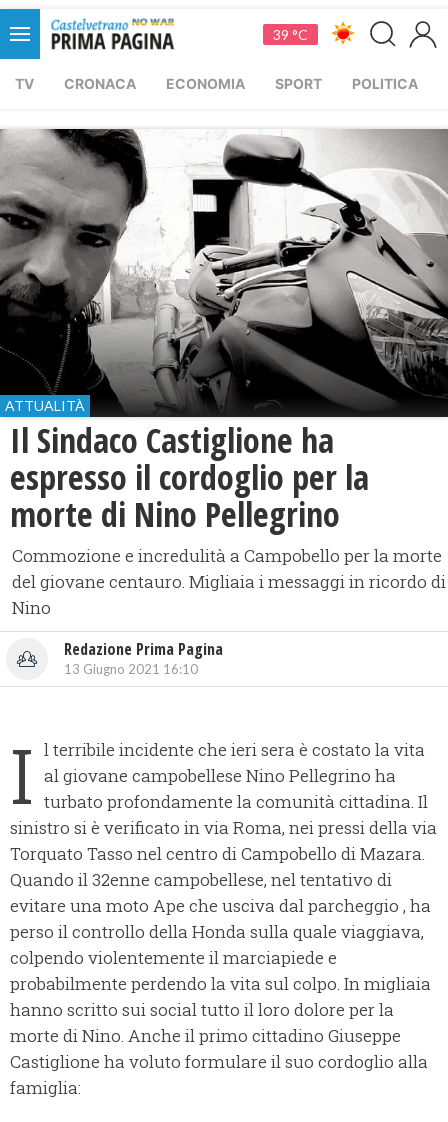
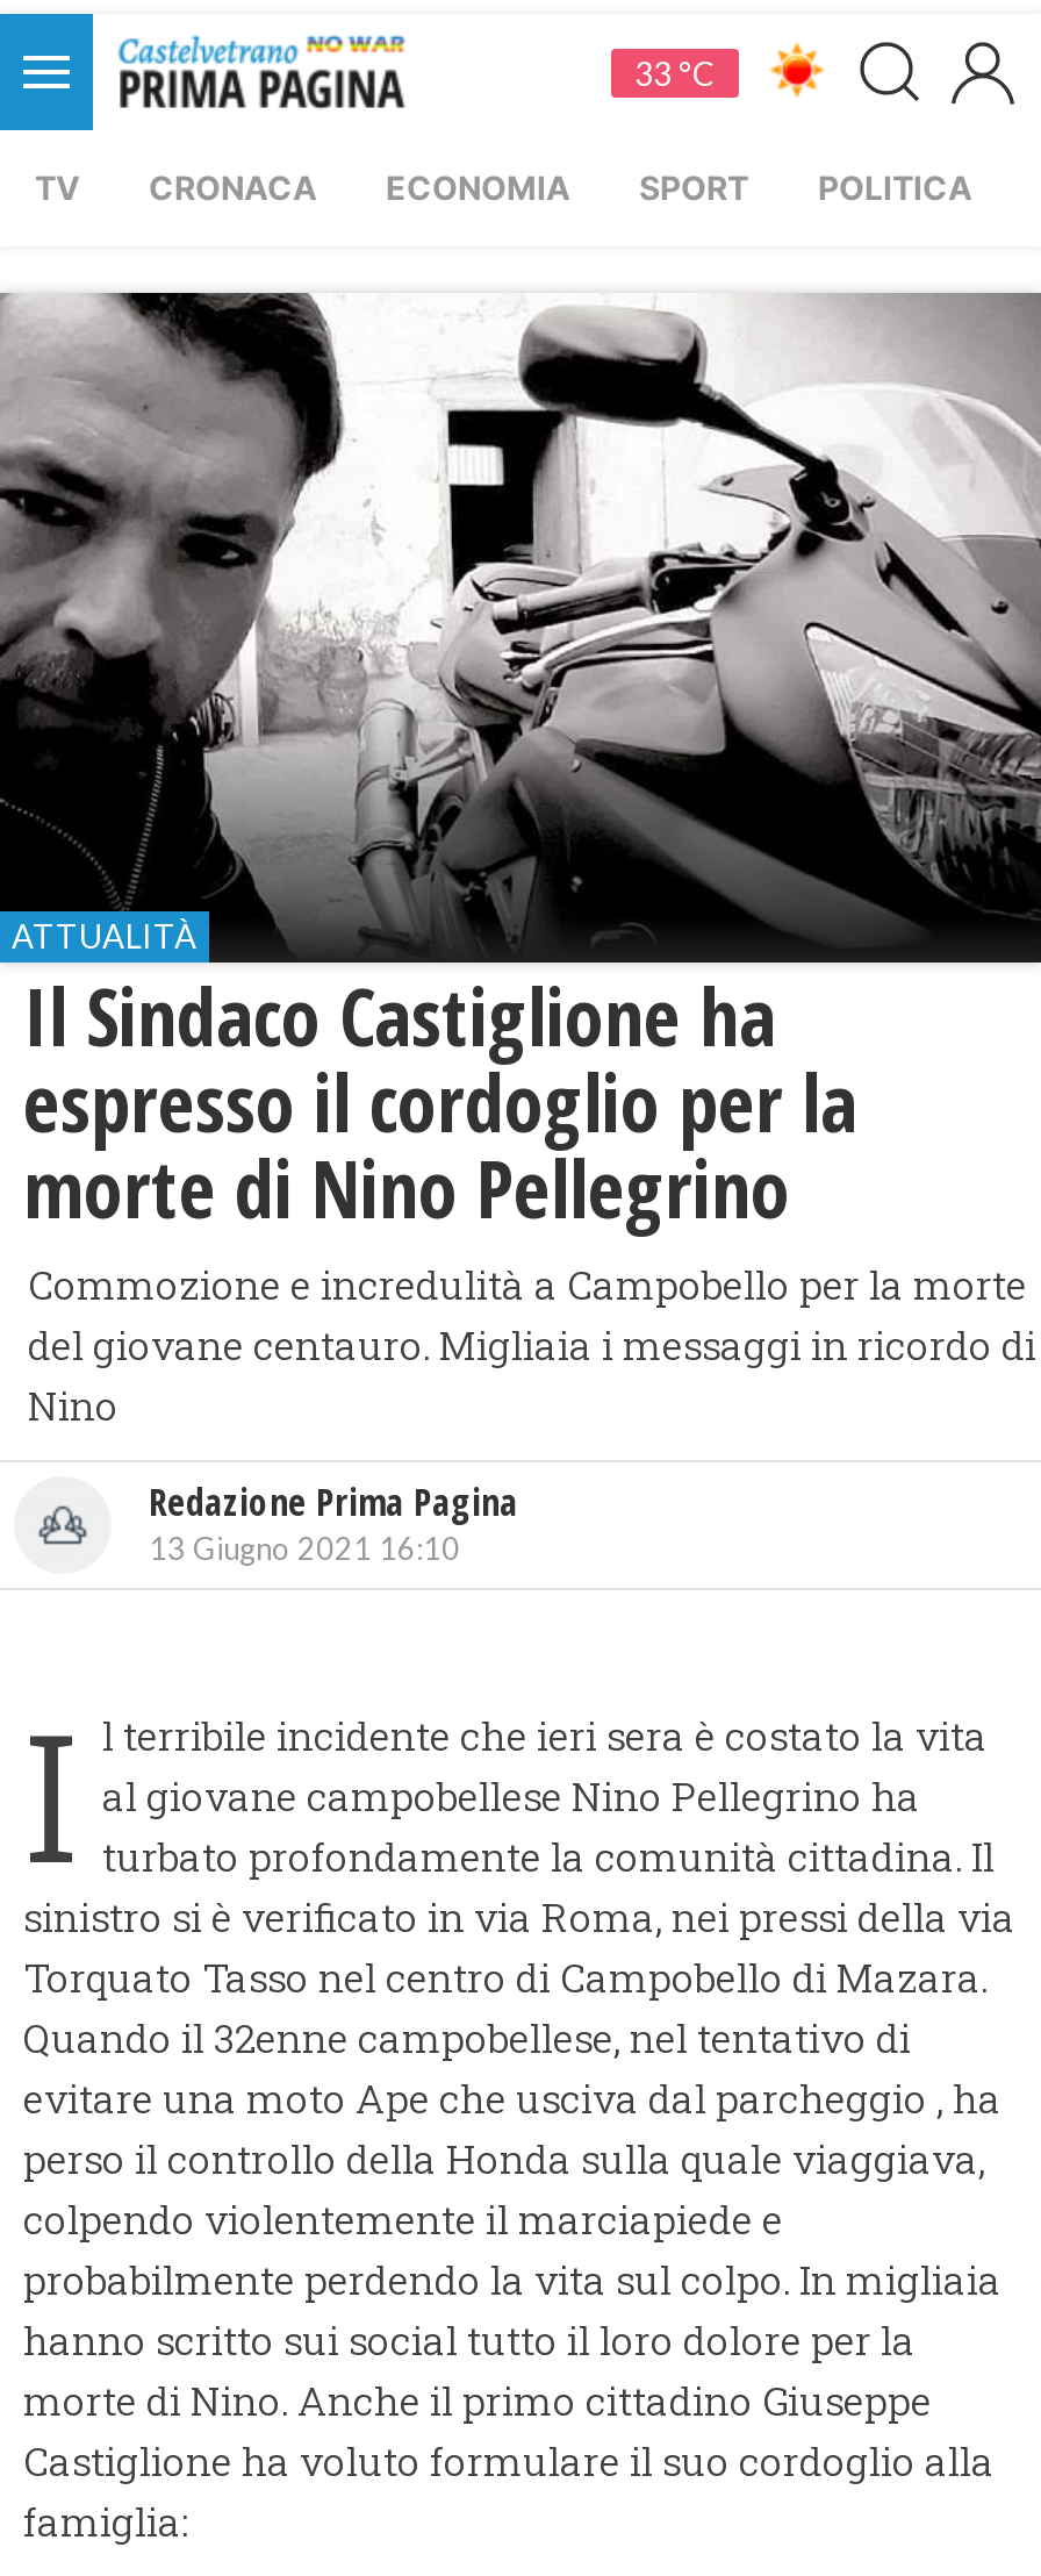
[273,25,308,42] 39 °C -> [634,52,716,92] 33 °C

